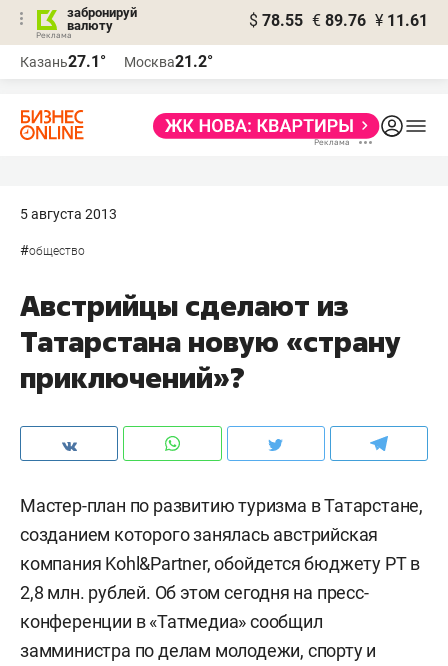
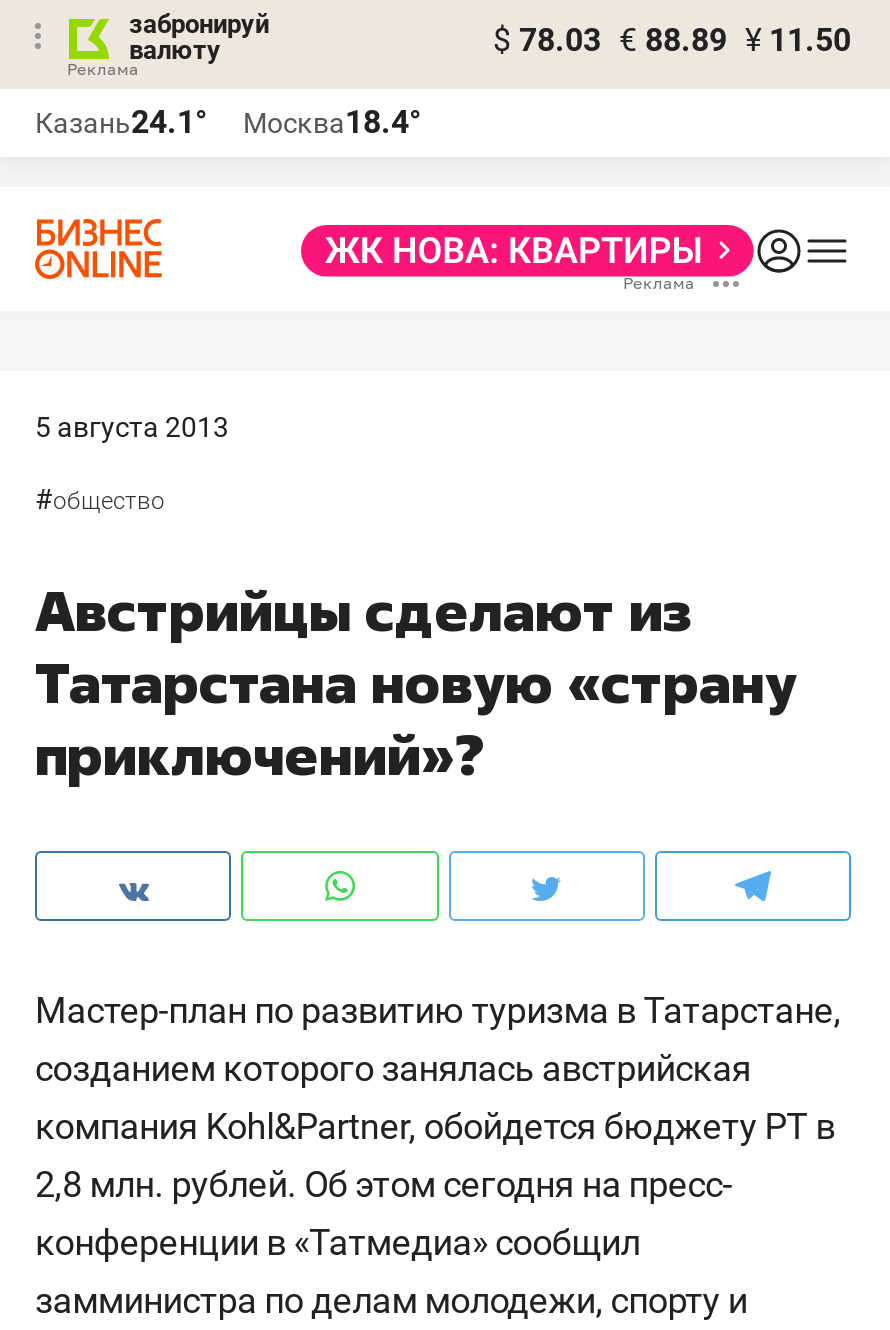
[249,11,428,30] $ 78.55 € 89.76 ¥ 11.61 -> [493,21,851,59] $ 78.03 € 88.89 ¥ 11.50
[20,52,106,71] Казань27.1° -> [35,103,207,141] Казань24.1°
[124,52,213,71] Москва21.2° -> [243,103,421,141] Москва18.4°

